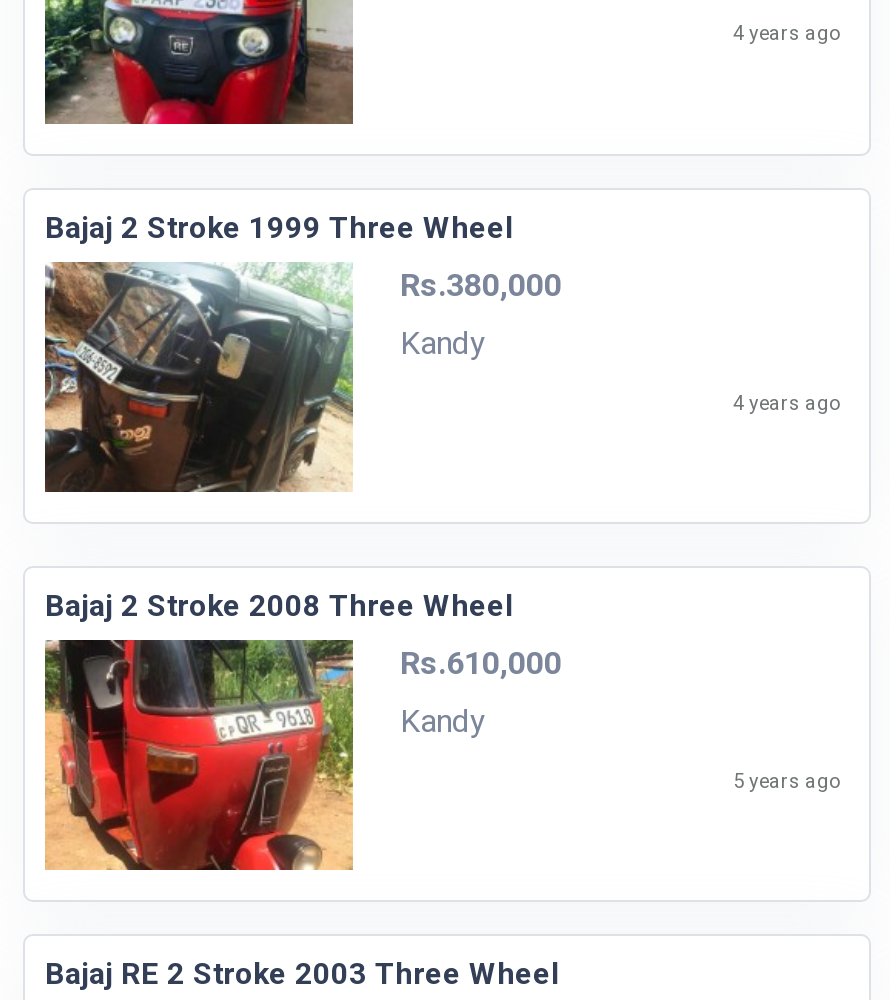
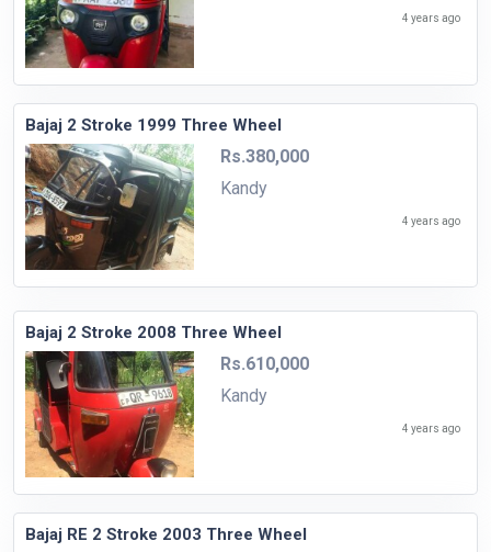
[733,769,839,791] 5 years ago -> [402,422,460,434] 4 years ago

